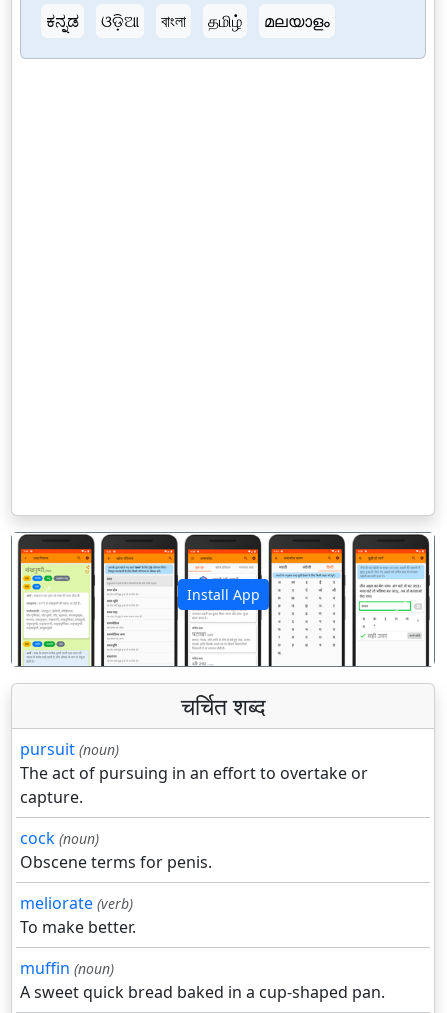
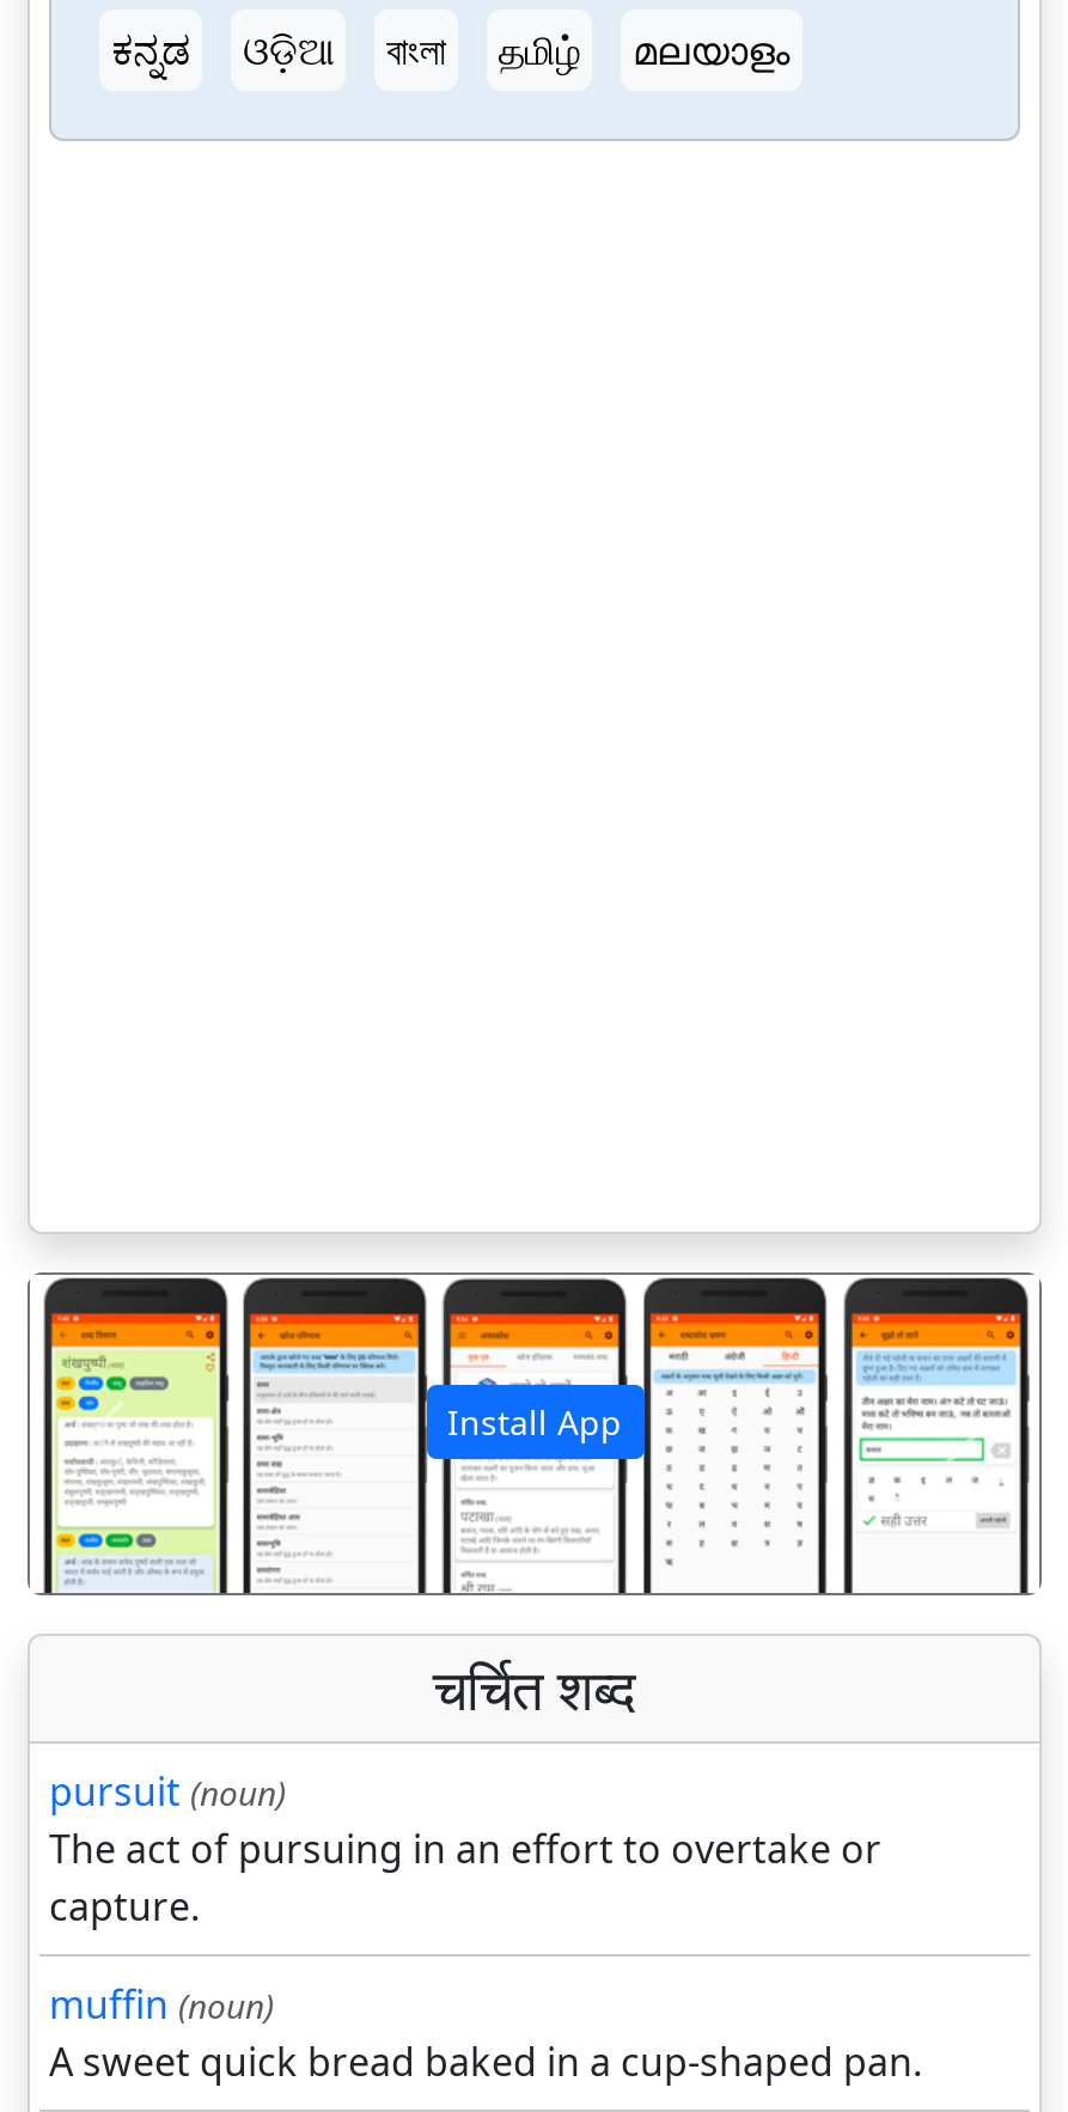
[20,827,212,938] cock (noun) | Obscene terms for penis. | meliorate (verb) | To make better. -> none

